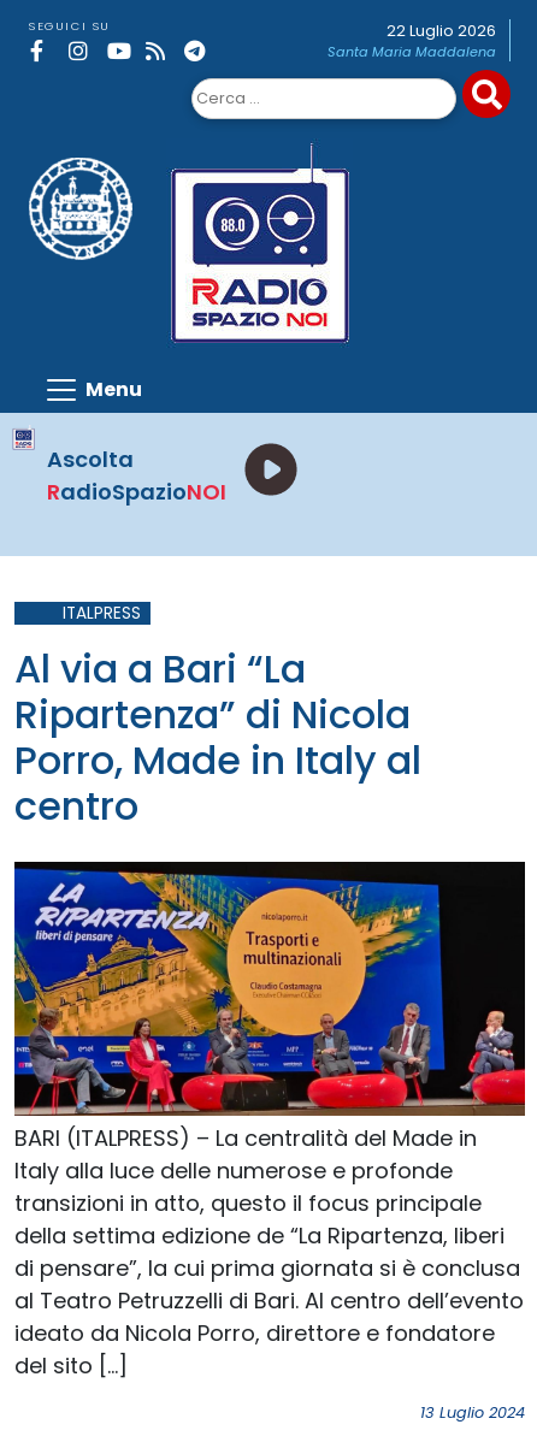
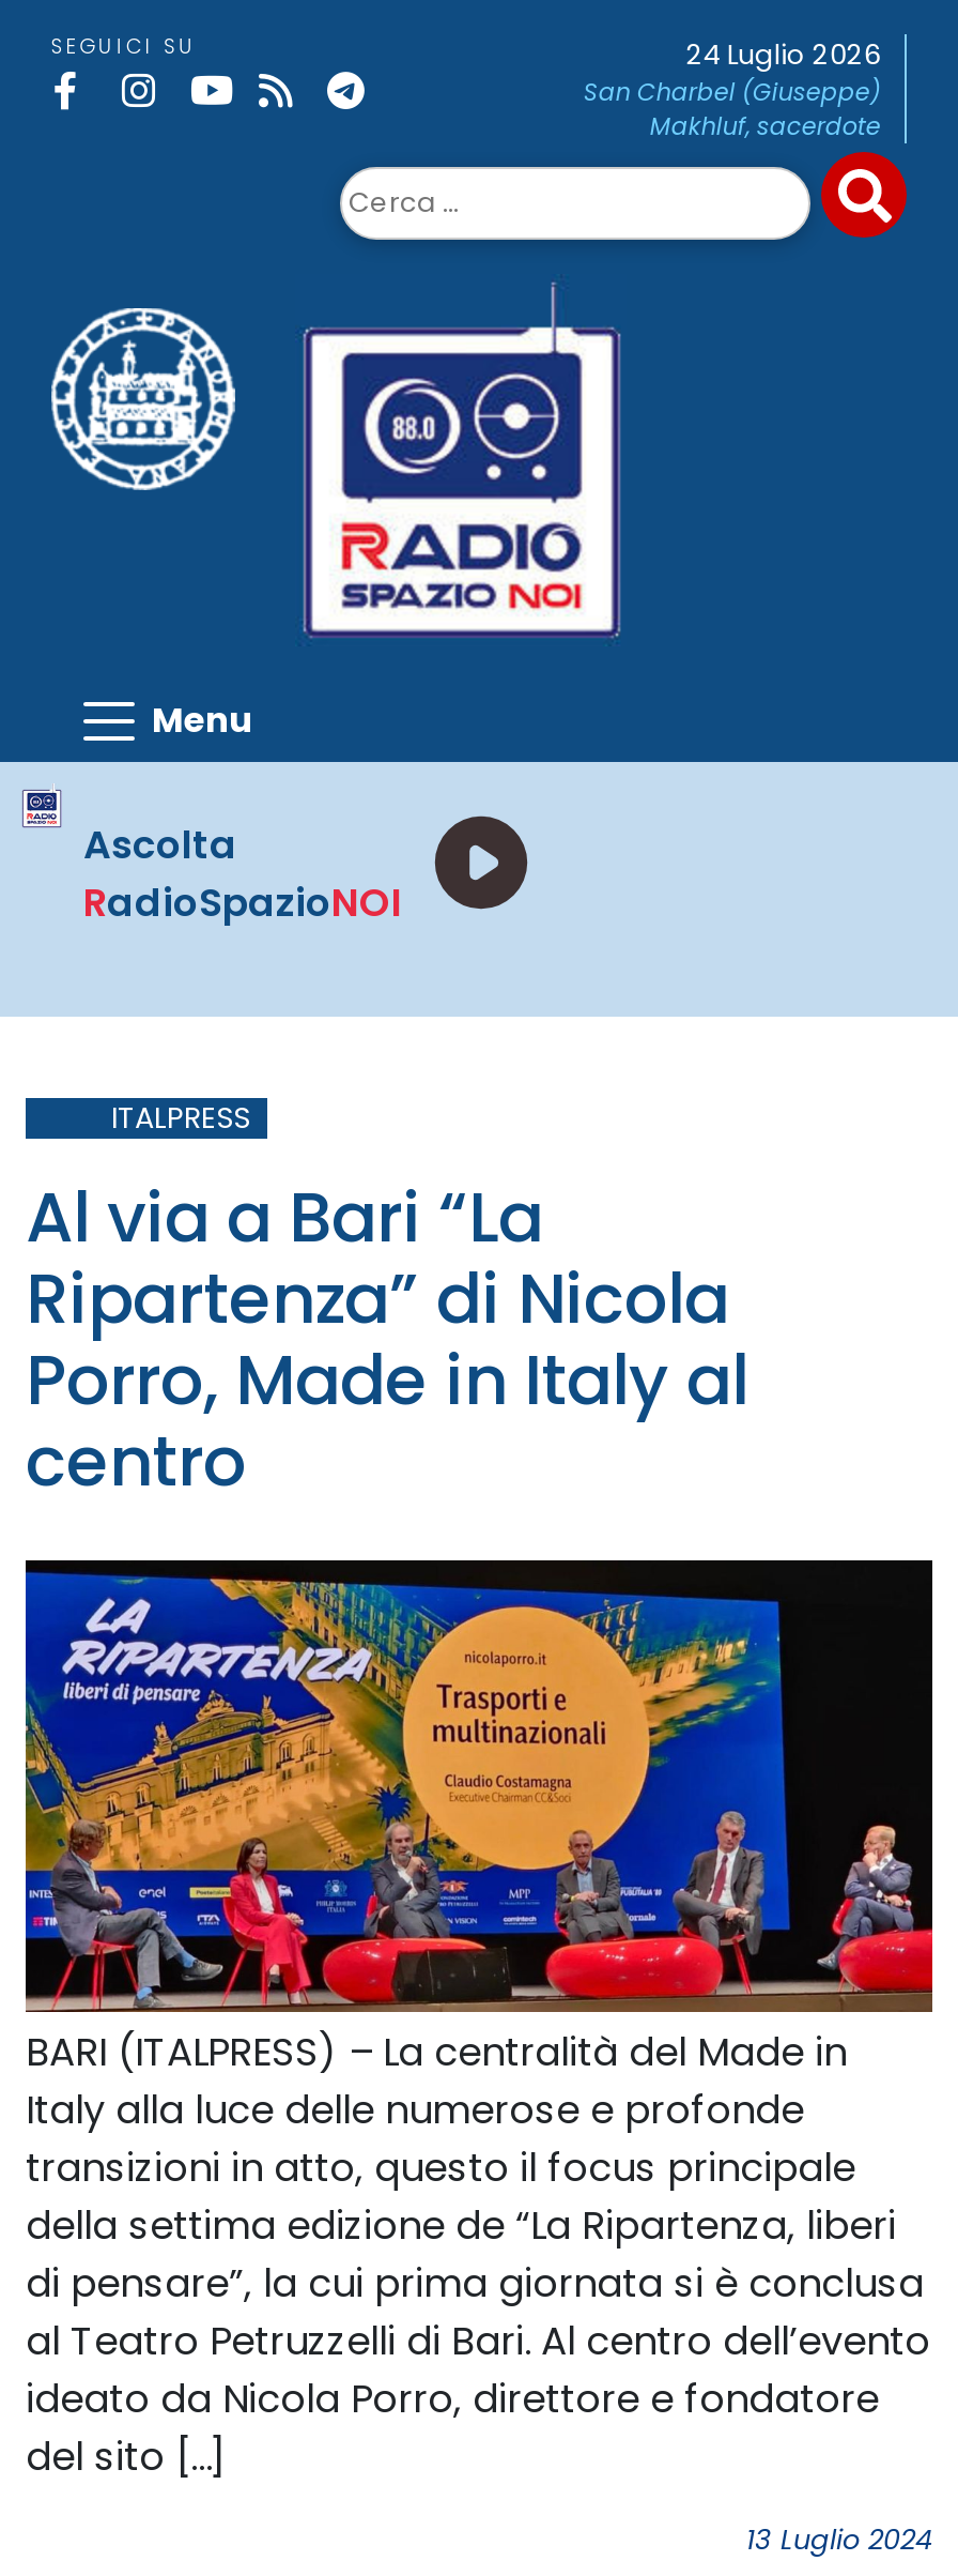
[327,20,496,61] 22 Luglio 2026 | Santa Maria Maddalena -> [583,36,881,143] 24 Luglio 2026 | San Charbel (Giuseppe) | Makhluf, sacerdote

